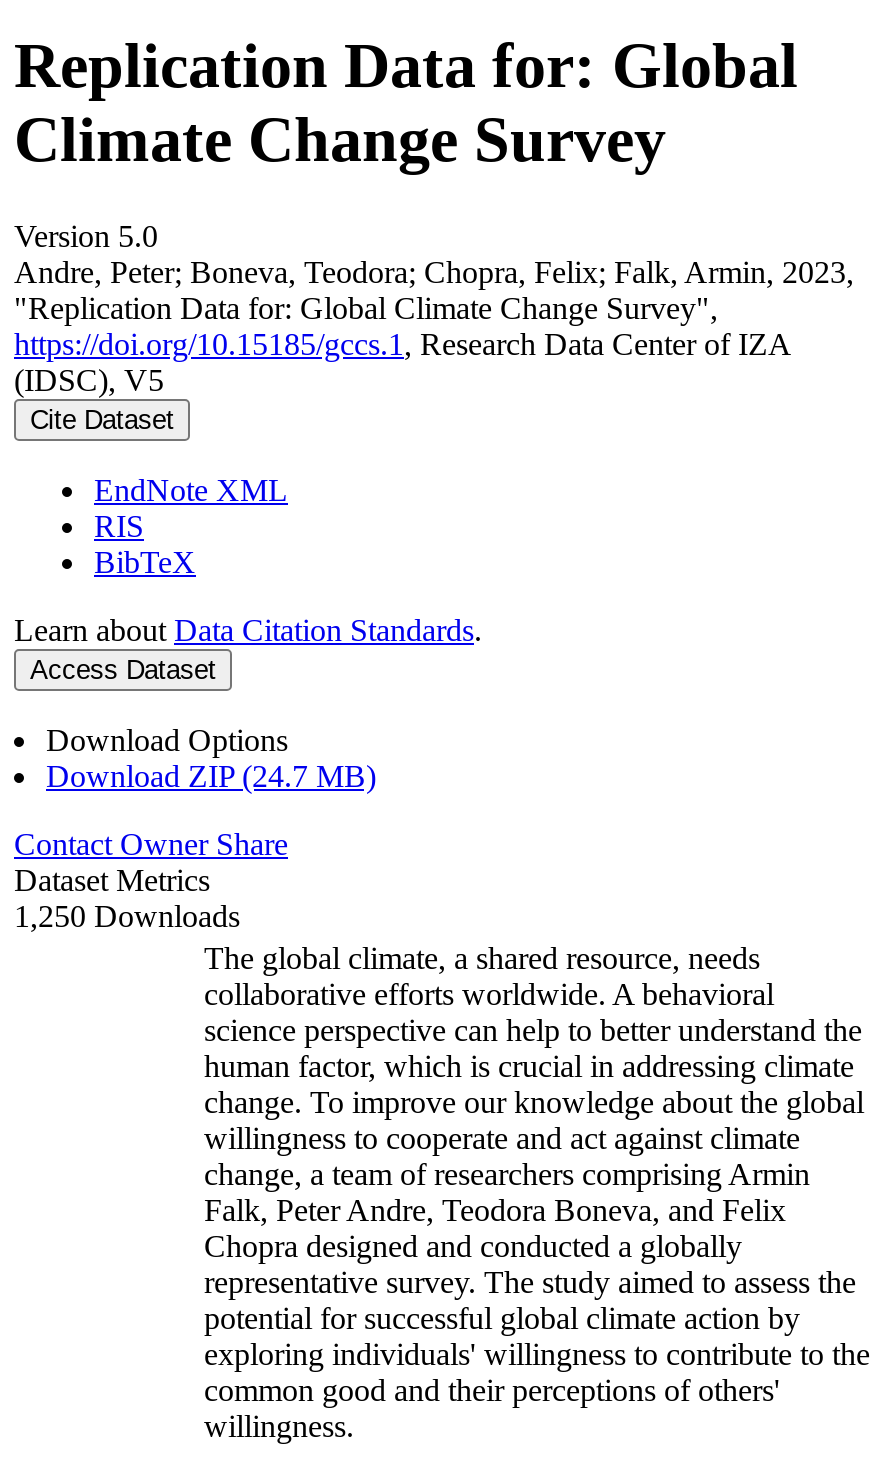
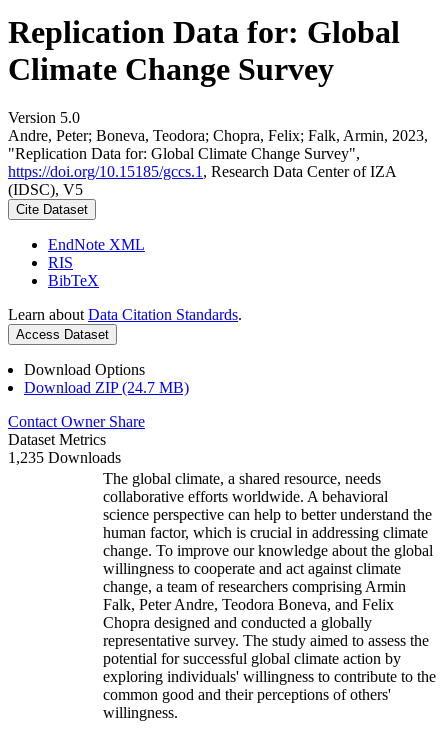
[14,900,240,934] 1,250 Downloads -> [8,449,121,466] 1,235 Downloads

